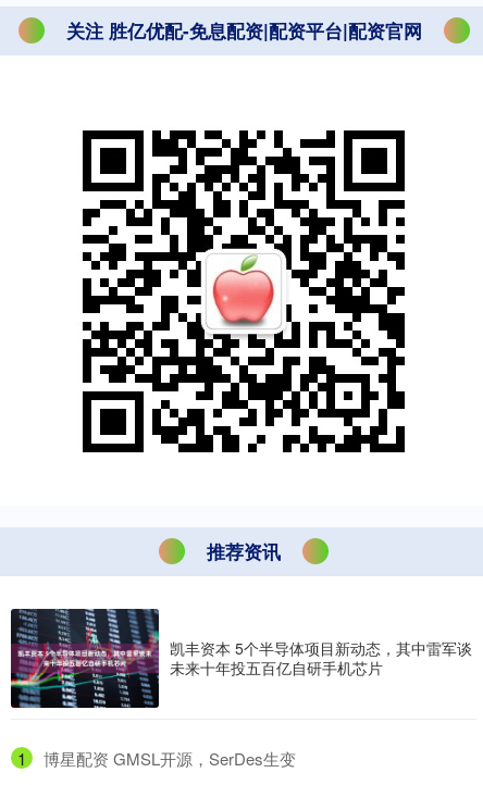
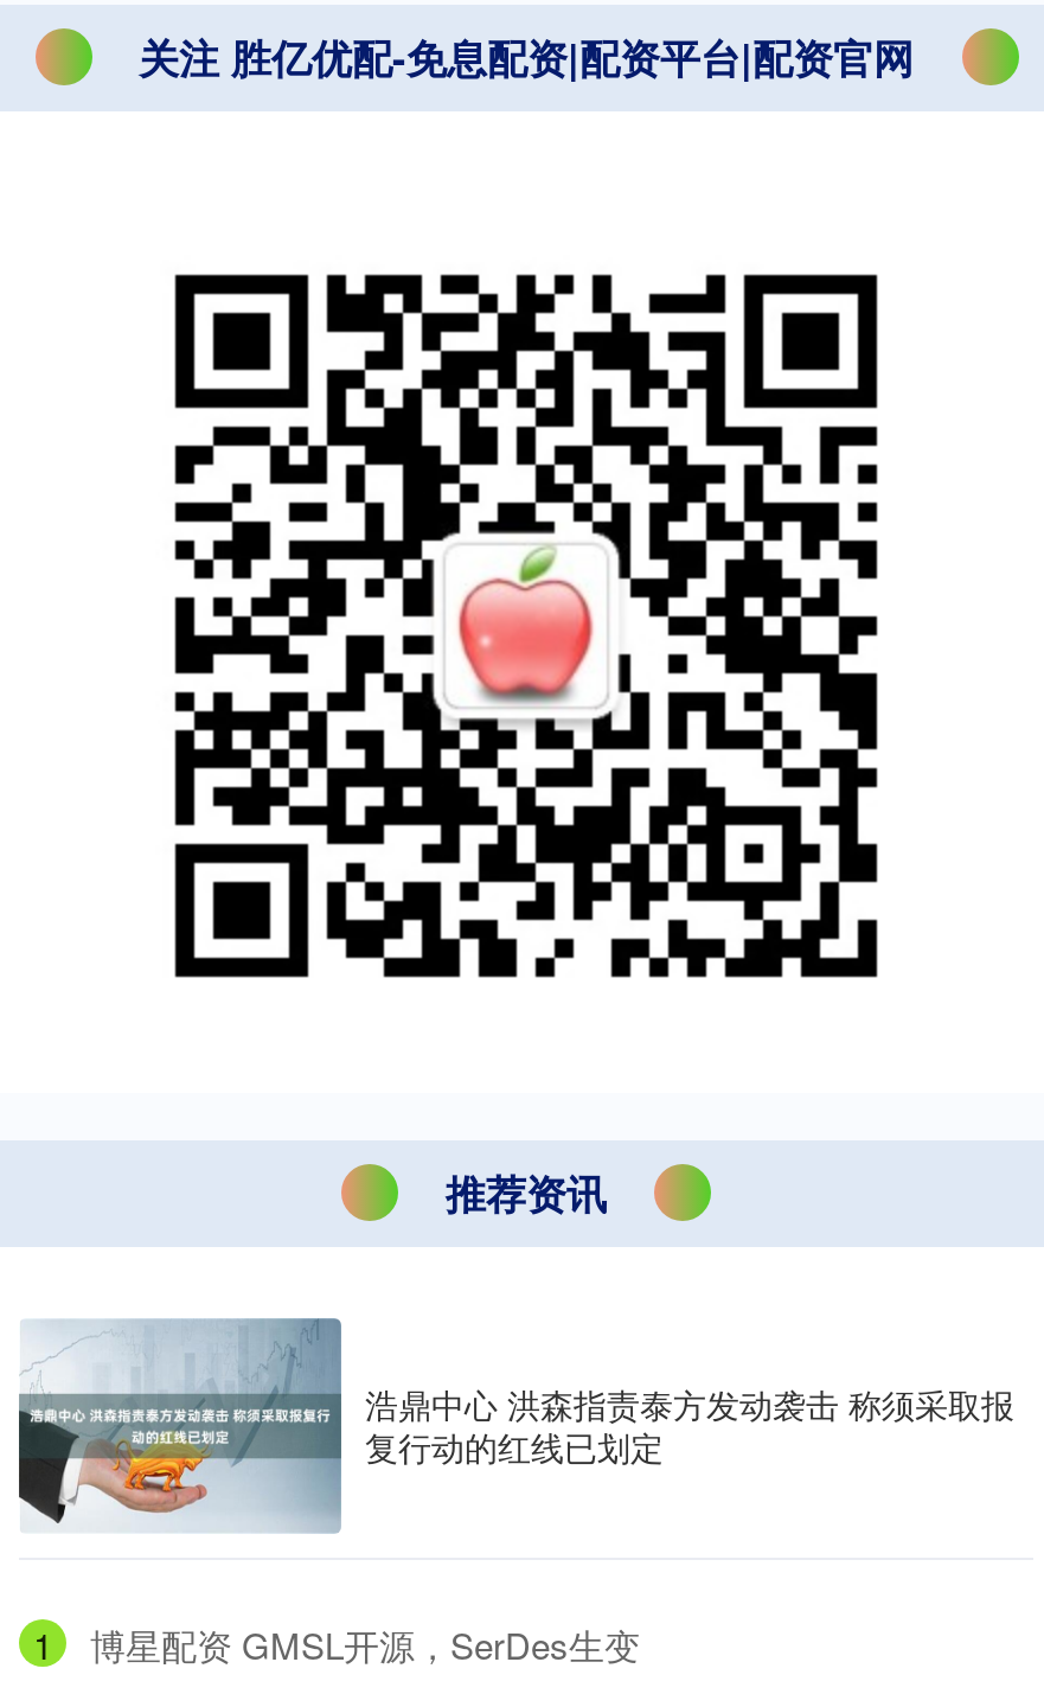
[10,608,472,709] [image] | 凯丰资本 5个半导体项目新动态，其中雷军谈 | 未来十年投五百亿自研手机芯片 -> [17,1318,1014,1534] [image] | 浩鼎中心 洪森指责泰方发动袭击 称须采取报 | 复行动的红线已划定

